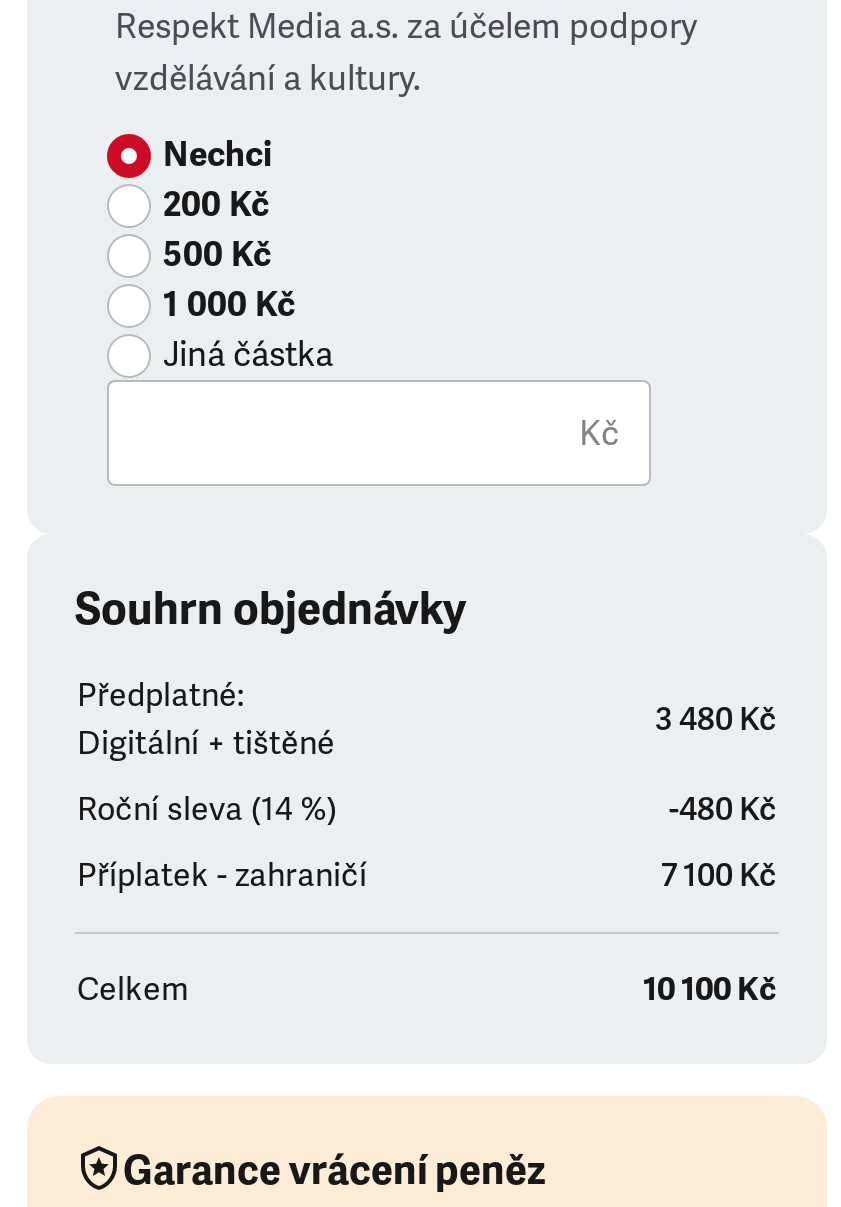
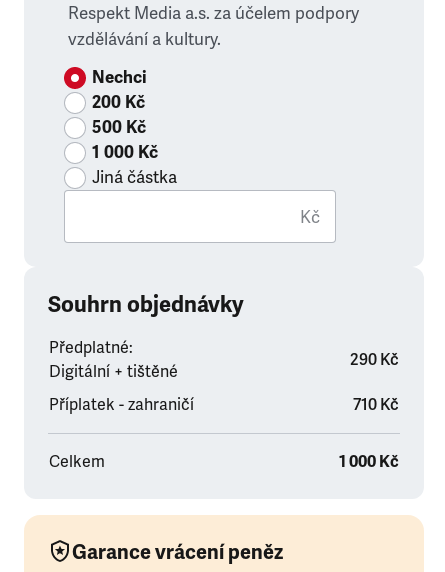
[77,700,777,830] 3 480 Kč | Roční sleva (14 %) | -480 Kč -> [350,350,399,370] 290 Kč
[661,856,777,896] 7 100 Kč -> [353,395,399,415] 710 Kč
[643,970,777,1010] 10 100 Kč -> [339,452,399,472] 1 000 Kč

